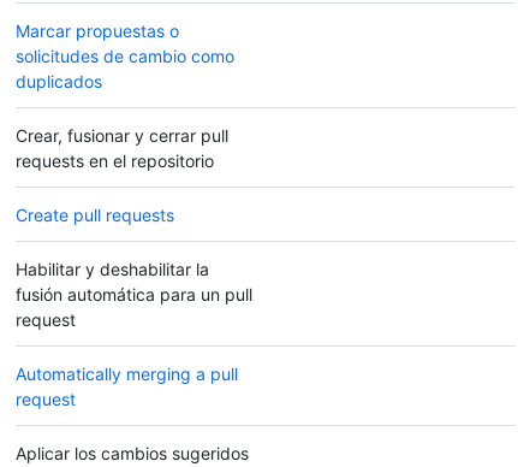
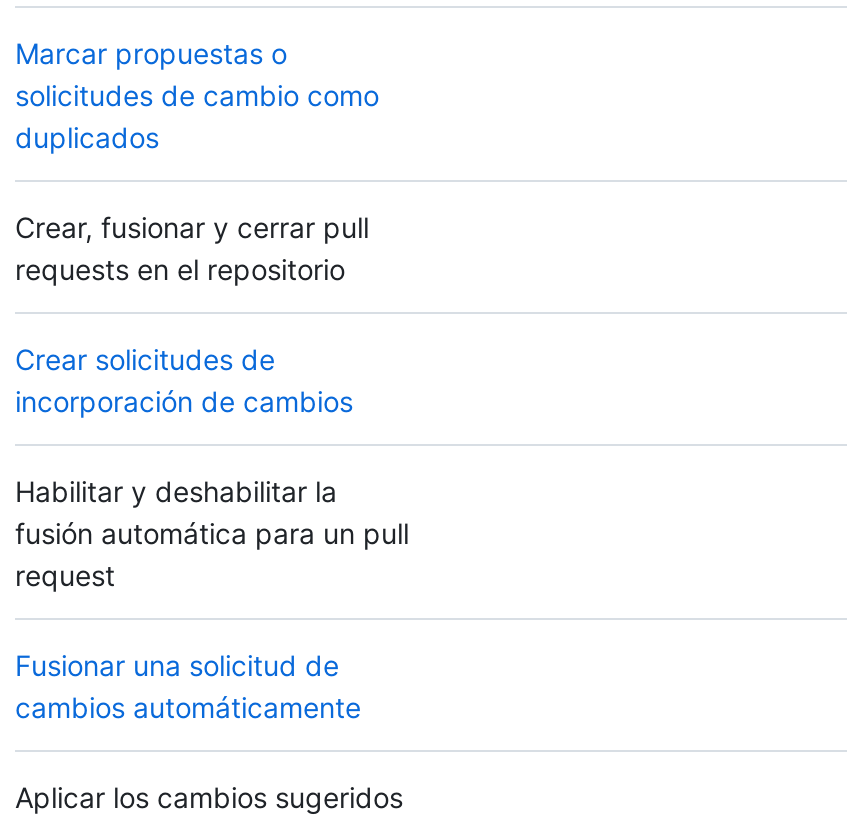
[16,205,174,226] Create pull requests -> [15,343,353,419] Crear solicitudes de | incorporación de cambios
[16,364,238,410] Automatically merging a pull | request -> [15,649,361,725] Fusionar una solicitud de | cambios automáticamente

